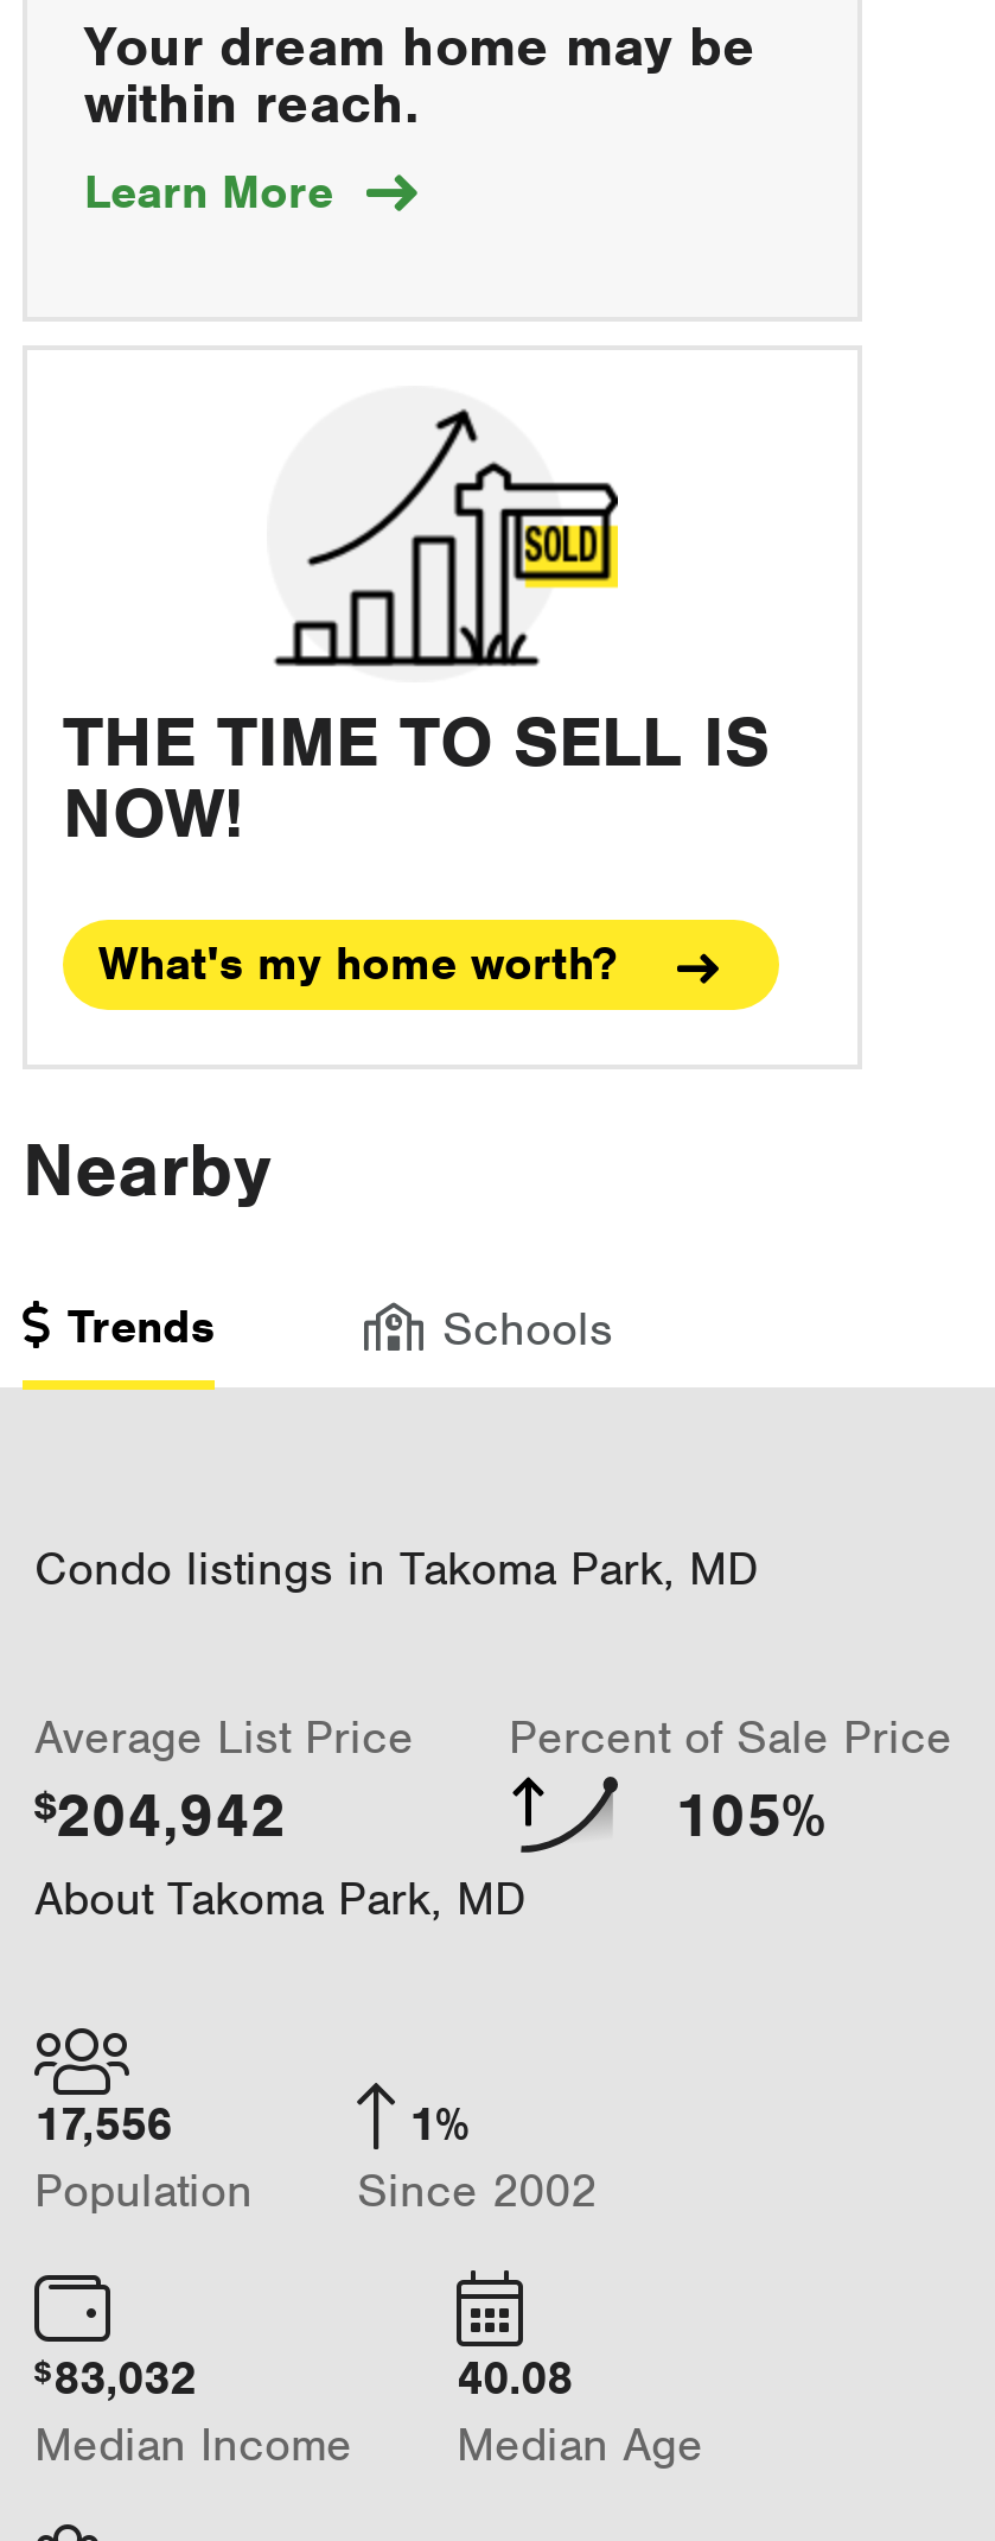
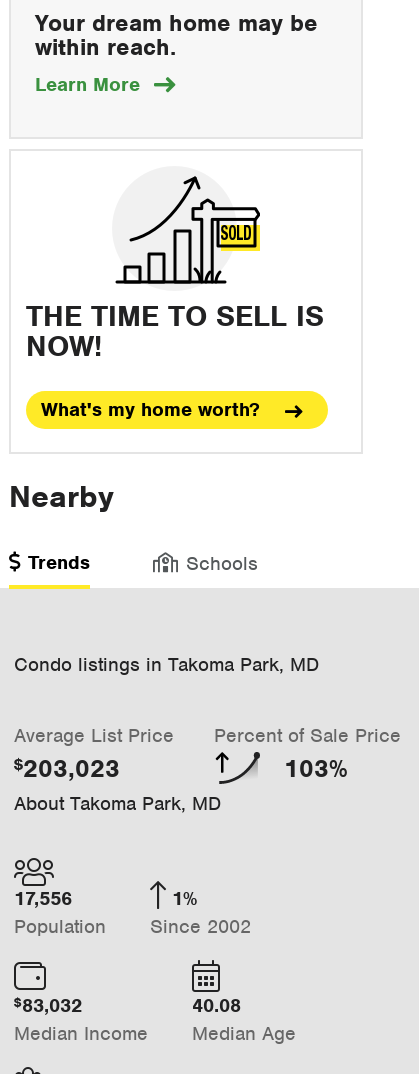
[34,1777,286,1853] $204,942 -> [14,752,120,784] $203,023
[675,1777,827,1853] 105% -> [284,752,348,784] 103%

